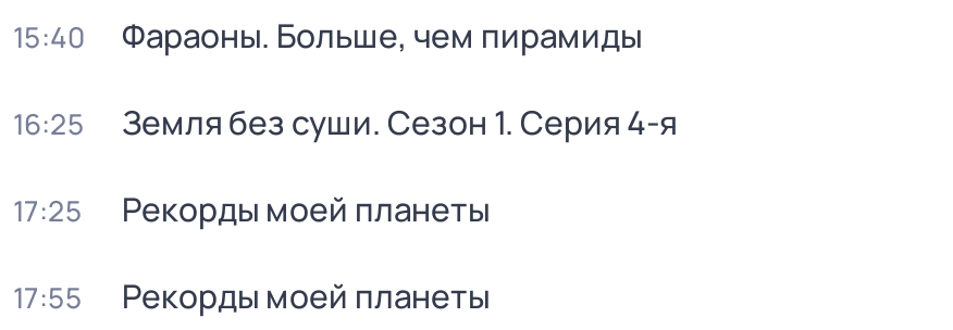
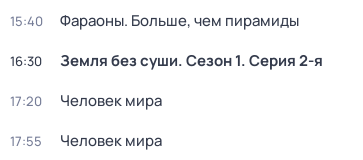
[13,100,677,145] 16:25 | Земля без суши. Сезон 1. Серия 4-я -> [10,50,323,71] 16:30 | Земля без суши. Сезон 1. Серия 2-я
[13,187,490,232] 17:25 | Рекорды моей планеты -> [10,90,162,111] 17:20 | Человек мира
[122,274,490,319] Рекорды моей планеты -> [60,130,162,151] Человек мира

